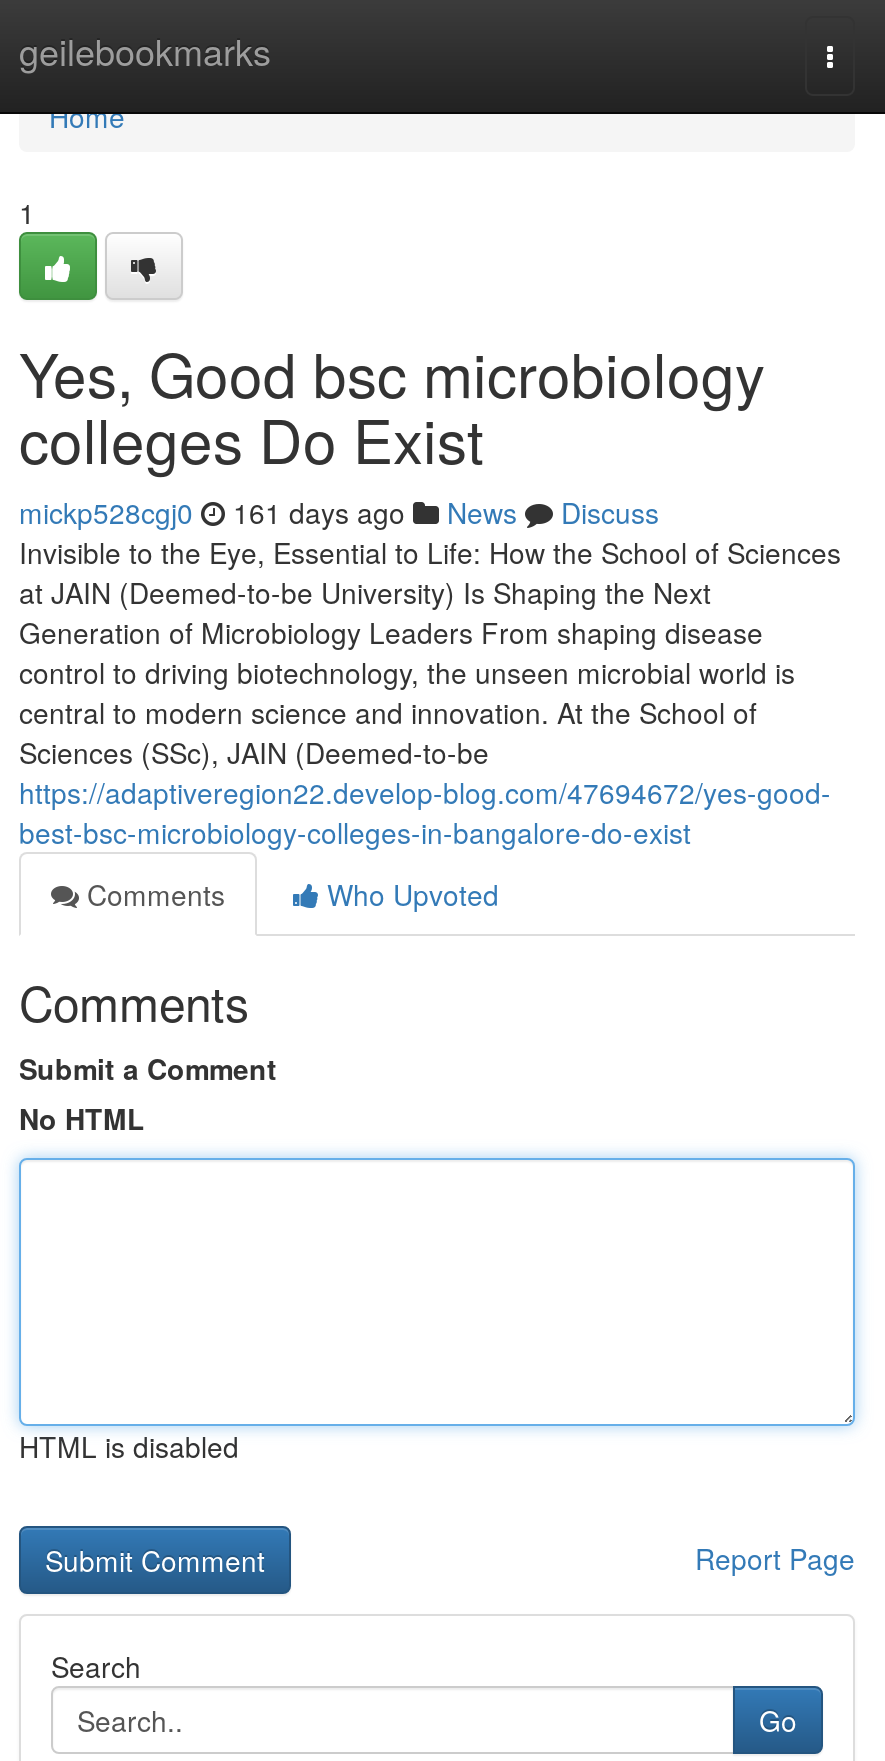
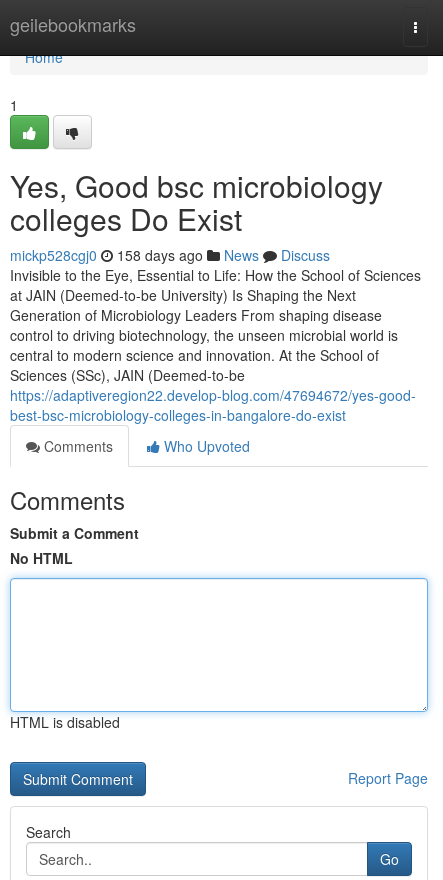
[19,492,659,532] mickp528cgj0 161 days ago News Discuss -> [10,245,330,265] mickp528cgj0 158 days ago News Discuss

